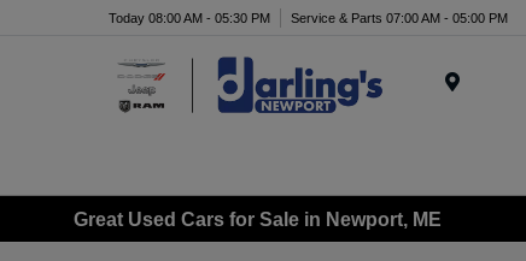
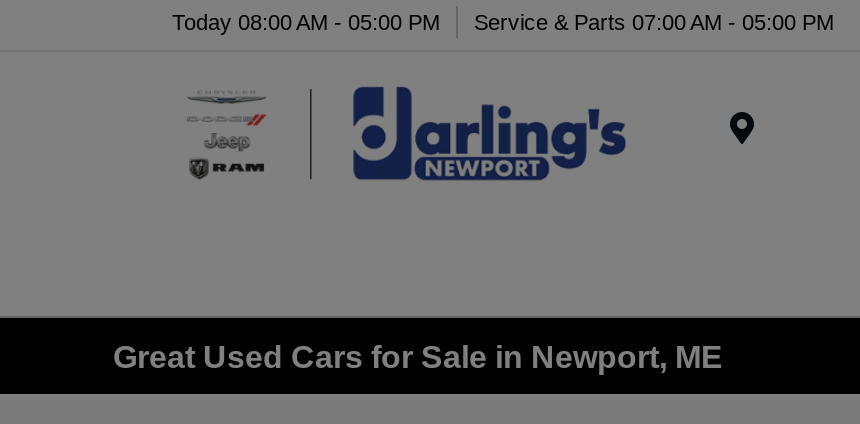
[109,10,508,25] Today 08:00 AM - 05:30 PM Service & Parts 07:00 AM - 05:00 PM -> [172,9,834,33] Today 08:00 AM - 05:00 PM Service & Parts 07:00 AM - 05:00 PM

